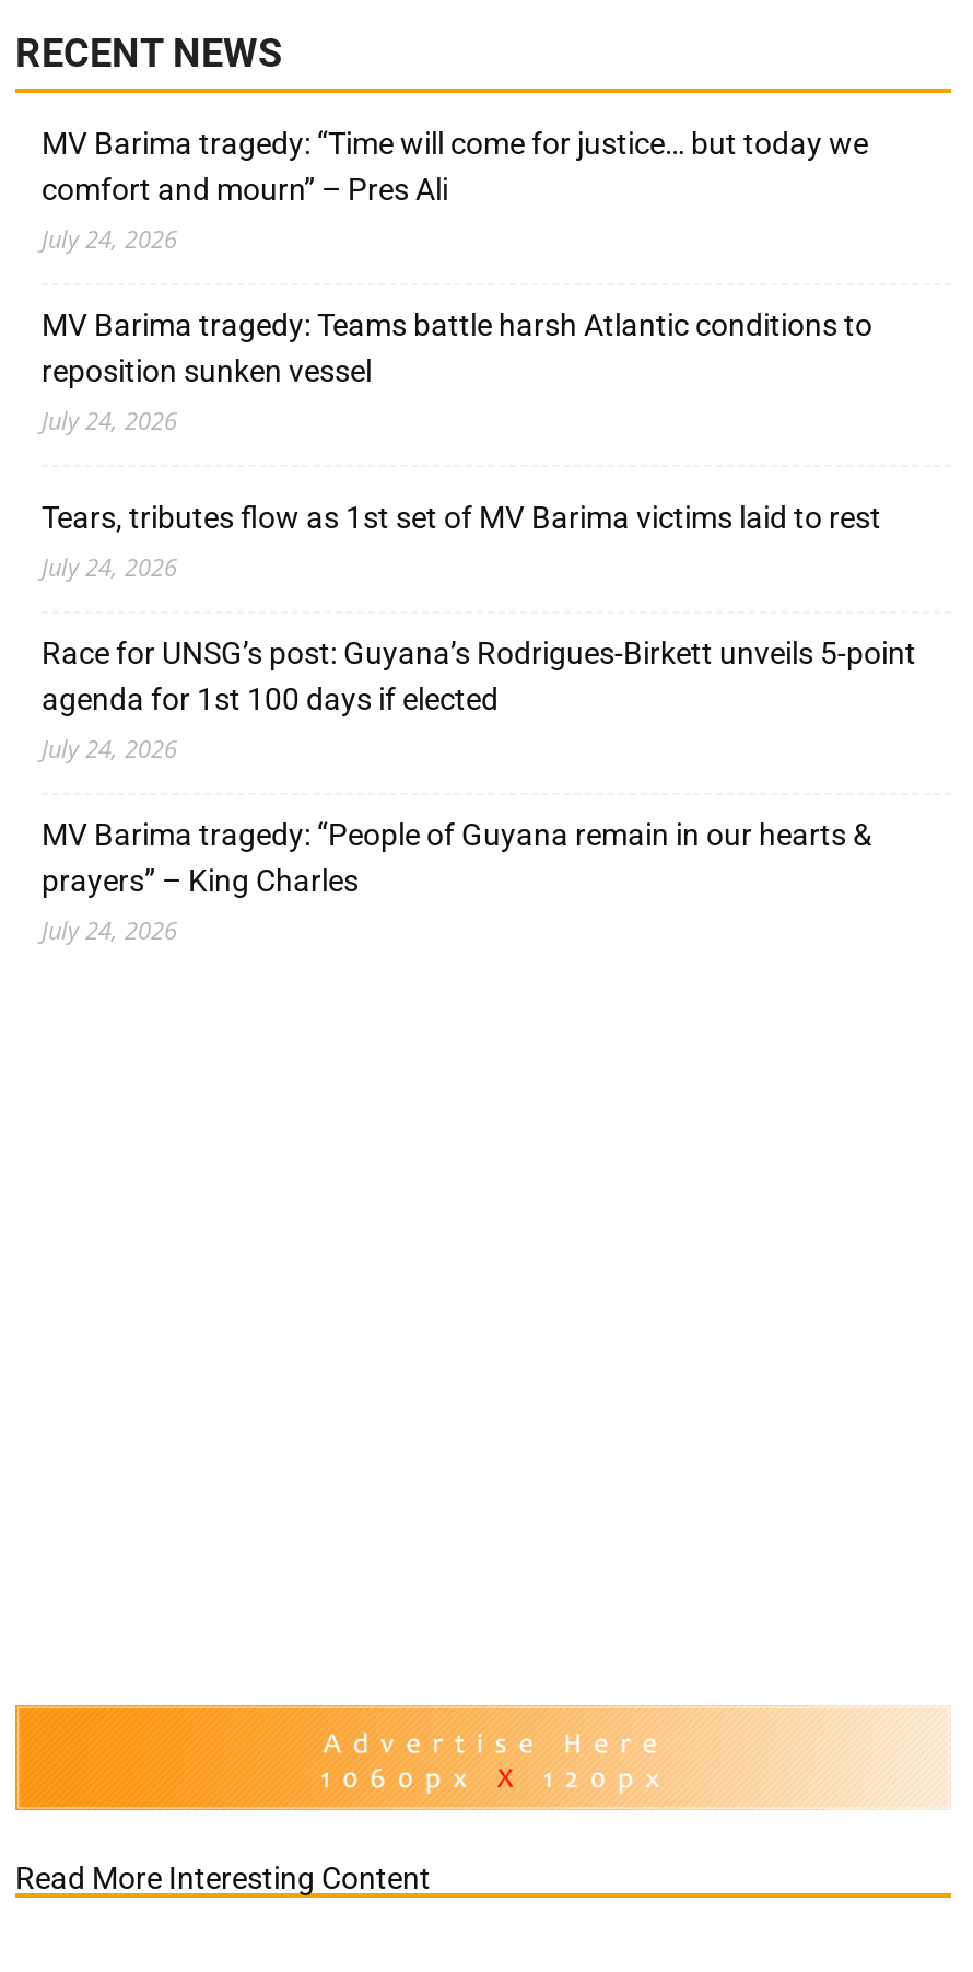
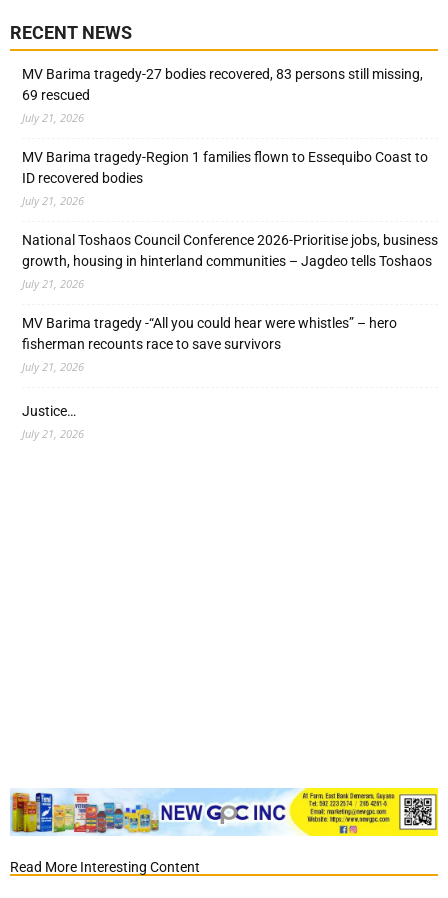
[42,126,868,255] MV Barima tragedy: “Time will come for justice… but today we | comfort and mourn” – Pres Ali | July 24, 2026 -> [22,66,423,125] MV Barima tragedy-27 bodies recovered, 83 persons still missing, | 69 rescued | July 21, 2026
[42,307,872,436] MV Barima tragedy: Teams battle harsh Atlantic conditions to | reposition sunken vessel | July 24, 2026 -> [22,149,428,208] MV Barima tragedy-Region 1 families flown to Essequibo Coast to | ID recovered bodies | July 21, 2026
[42,500,881,583] Tears, tributes flow as 1st set of MV Barima victims laid to rest | July 24, 2026 -> [22,232,438,291] National Toshaos Council Conference 2026-Prioritise jobs, business | growth, housing in hinterland communities – Jagdeo tells Toshaos | July 21, 2026
[42,635,916,765] Race for UNSG’s post: Guyana’s Rodrigues-Birkett unveils 5-point | agenda for 1st 100 days if elected | July 24, 2026 -> [22,315,397,374] MV Barima tragedy -“All you could hear were whistles” – hero | fisherman recounts race to save survivors | July 21, 2026
[42,817,872,946] MV Barima tragedy: “People of Guyana remain in our hearts & | prayers” – King Charles | July 24, 2026 -> [22,403,84,441] Justice… | July 21, 2026
[13,1703,951,1812] [image] -> [9,787,439,837] [image]

